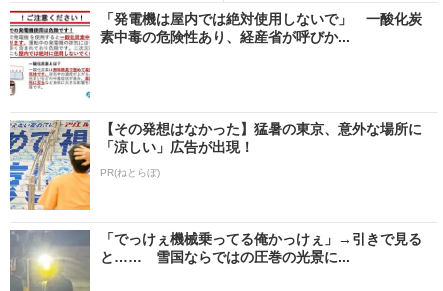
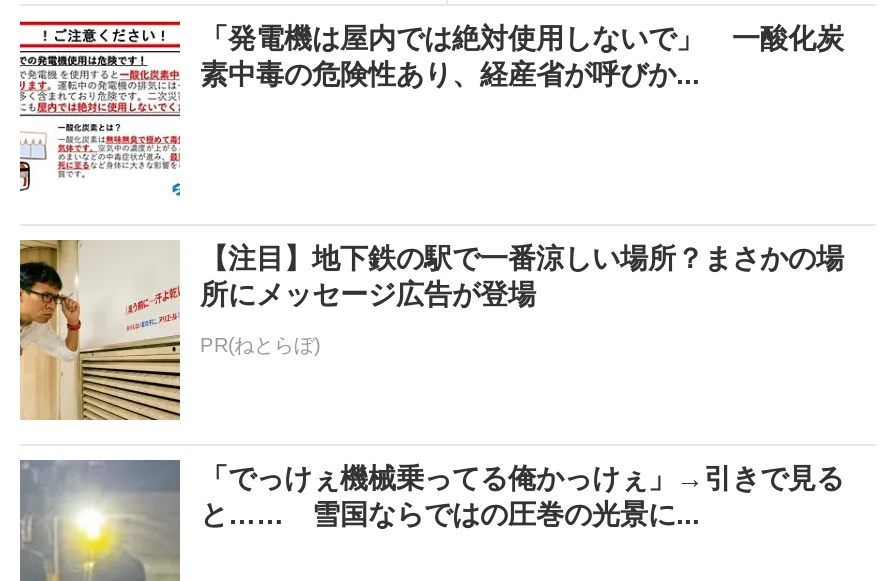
[9,120,422,211] [image] | 【その発想はなかった】猛暑の東京、意外な場所に | 「涼しい」広告が出現！ -> [18,239,844,423] [image] | 【注目】地下鉄の駅で一番涼しい場所？まさかの場 | 所にメッセージ広告が登場

